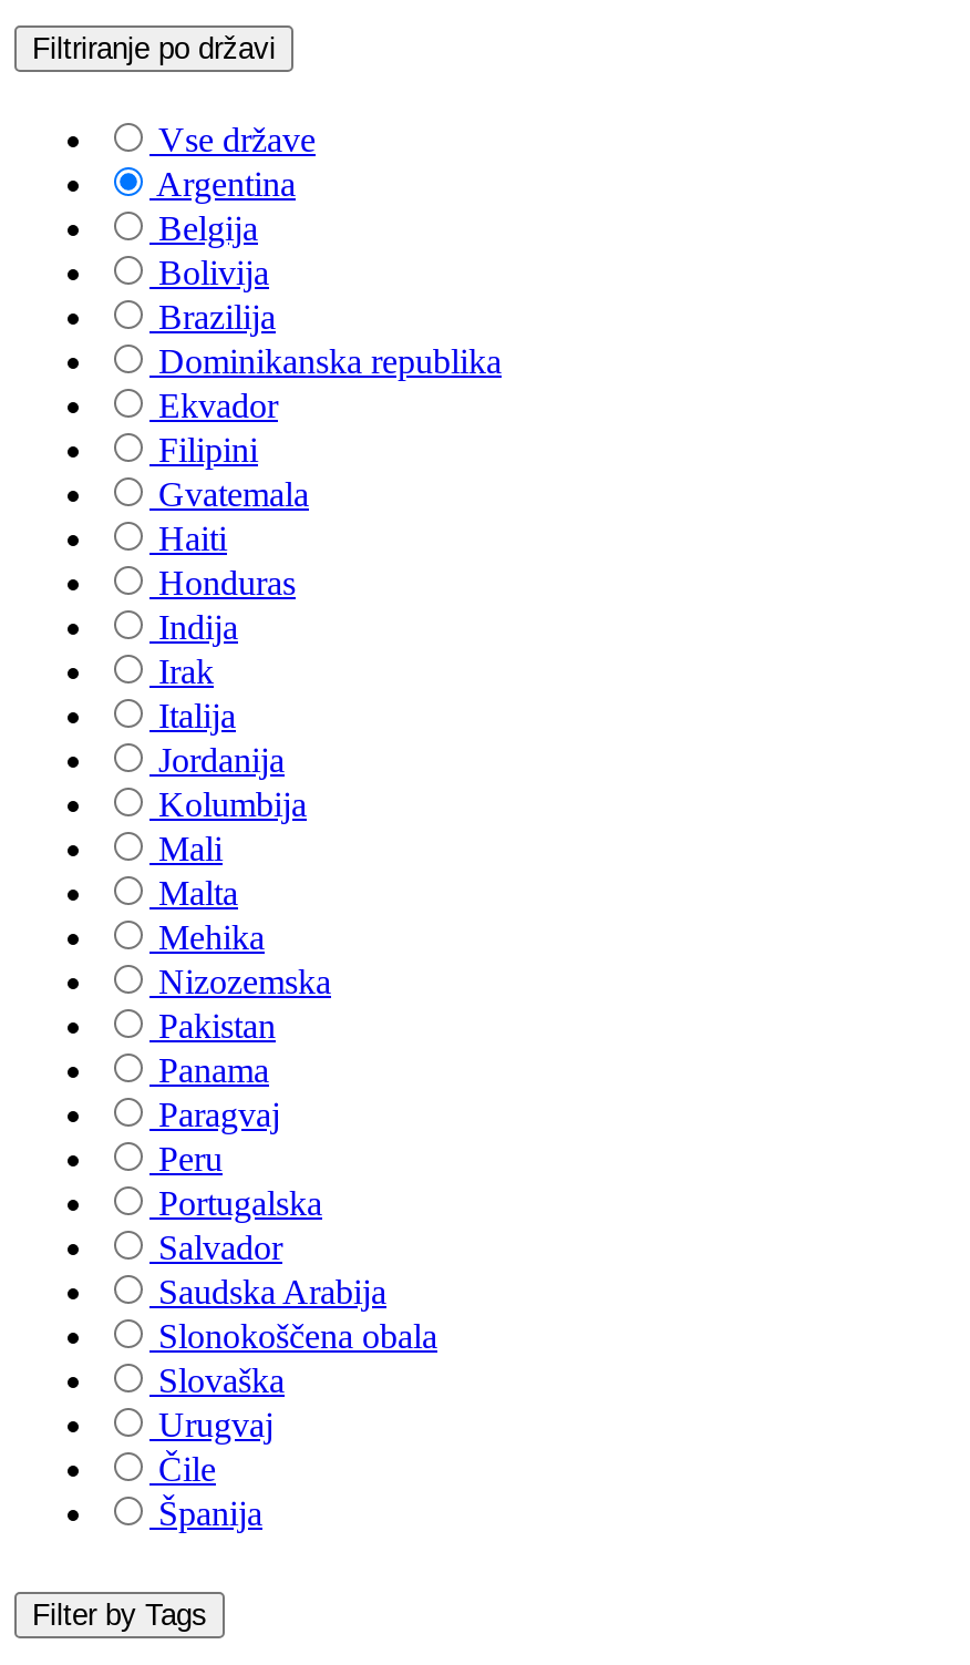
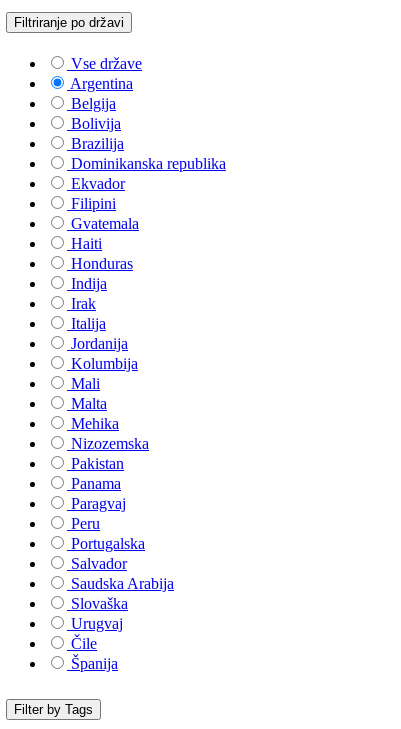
[158,1317,437,1355] Slonokoščena obala -> none

